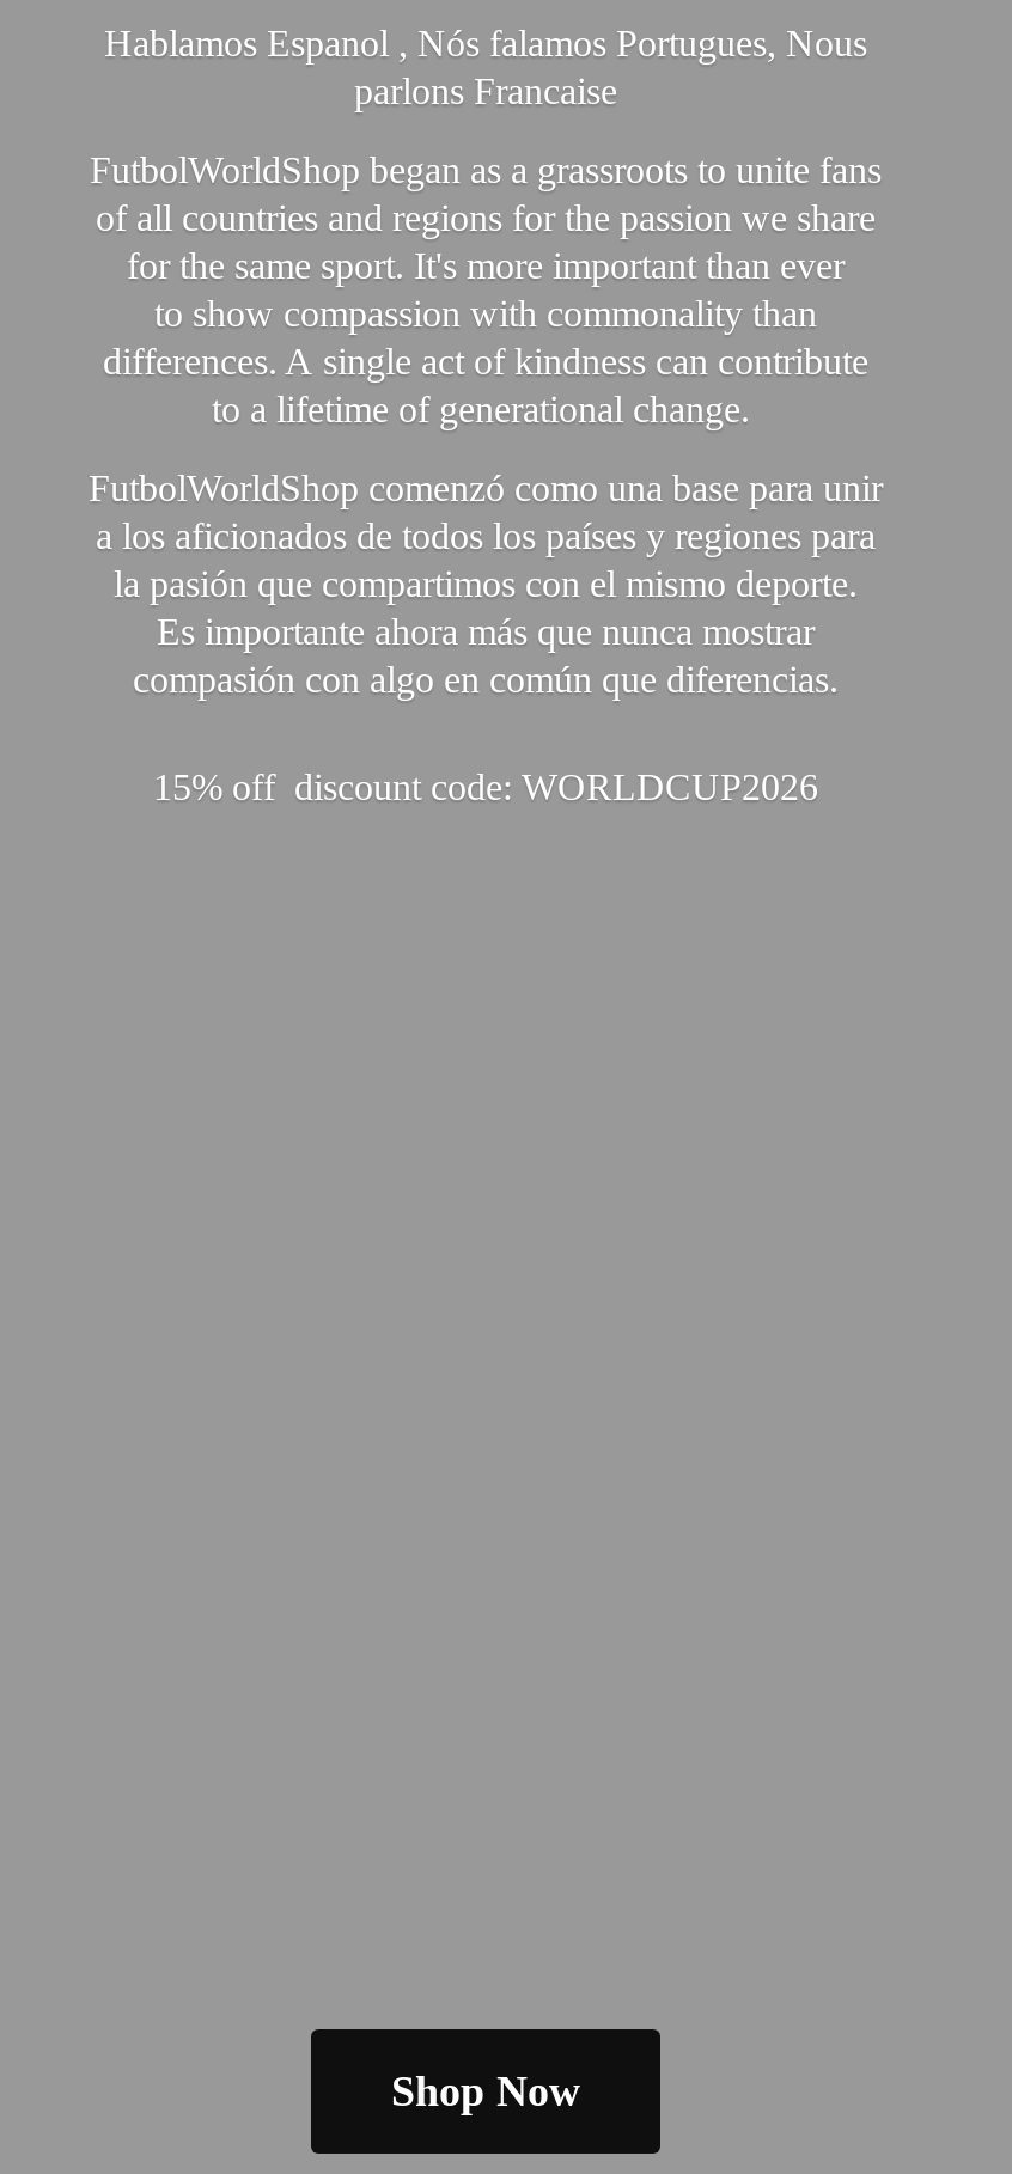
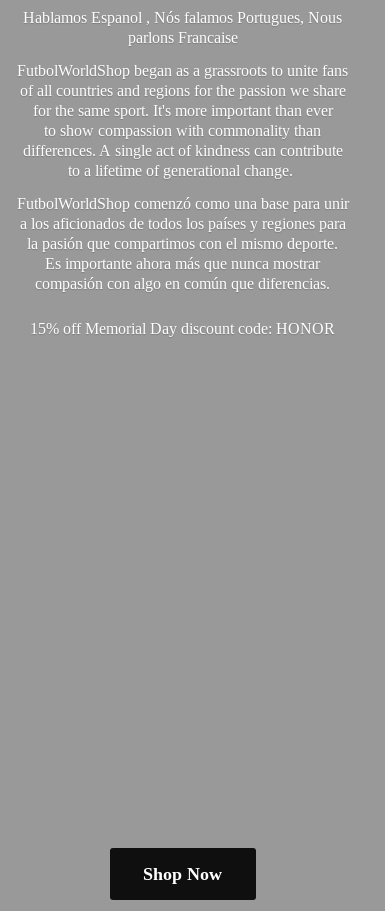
[153,767,818,808] 15% off discount code: WORLDCUP2026 -> [30,320,335,337] 15% off Memorial Day discount code: HONOR

